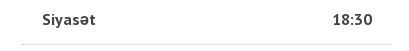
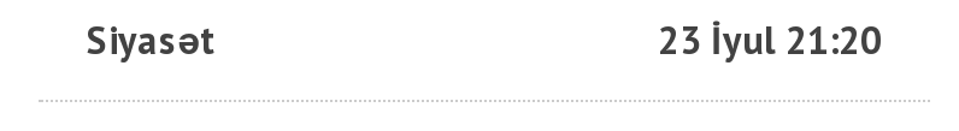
[332,9,372,29] 18:30 -> [658,15,882,63] 23 İyul 21:20

